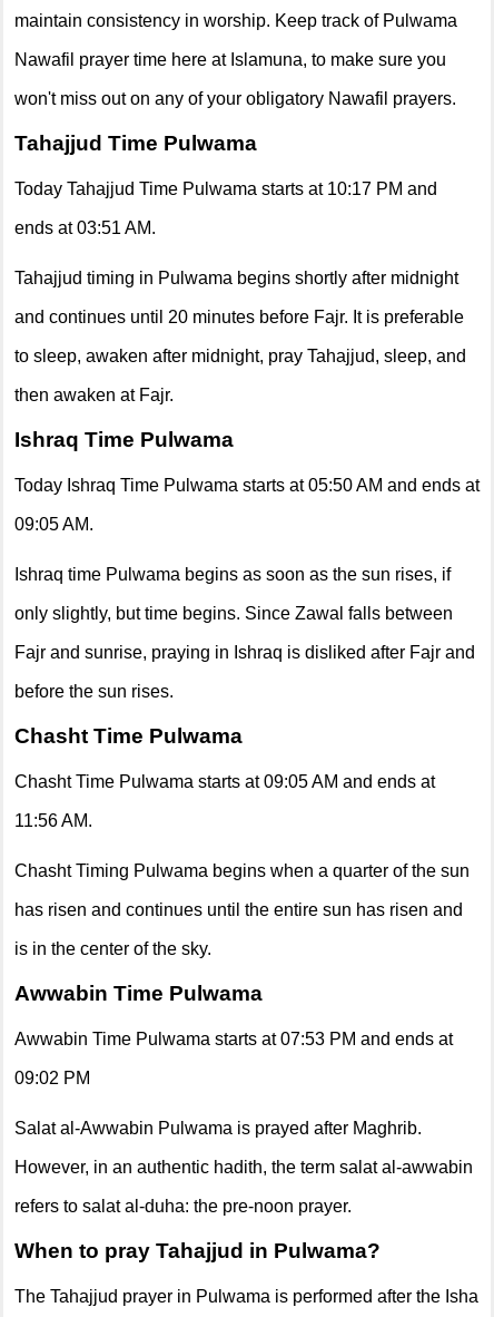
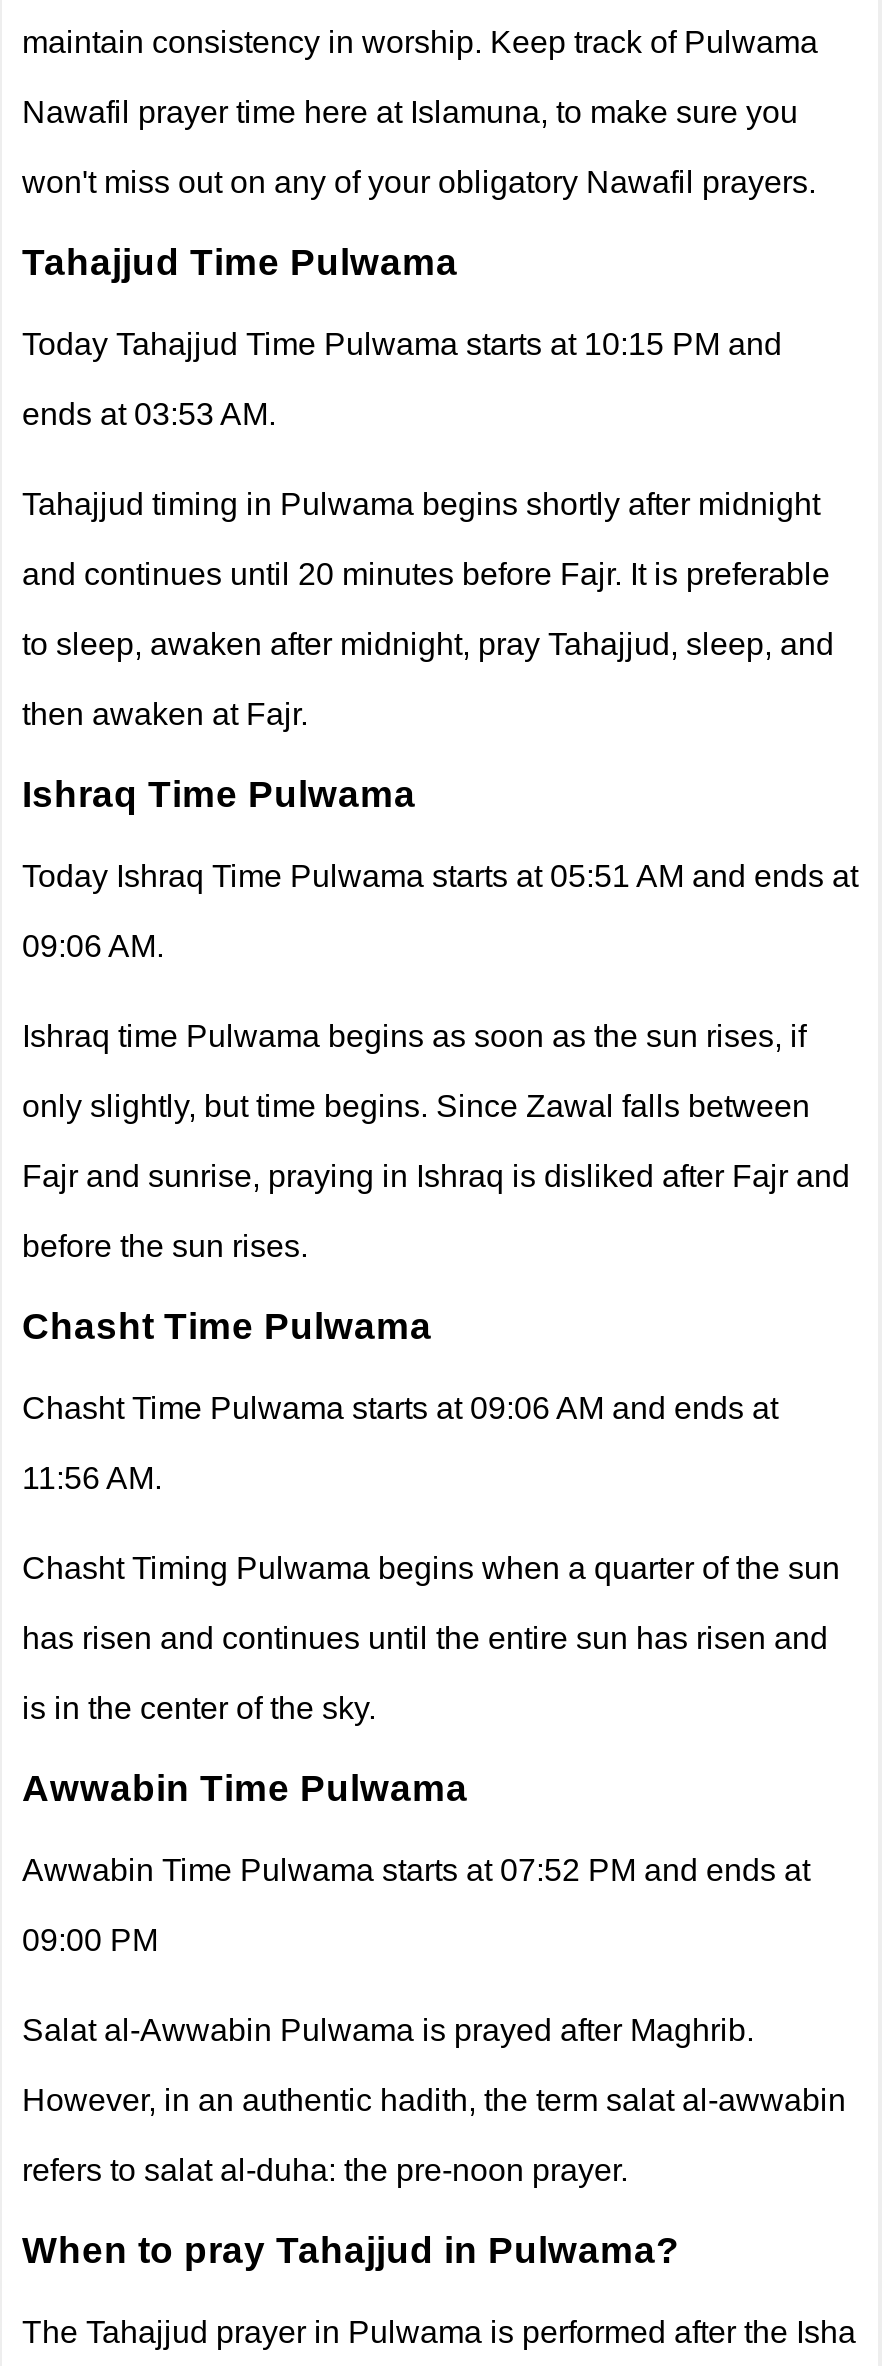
[14,179,437,198] Today Tahajjud Time Pulwama starts at 10:17 PM and -> [22,326,782,360] Today Tahajjud Time Pulwama starts at 10:15 PM and
[14,218,156,237] ends at 03:51 AM. -> [22,396,276,430] ends at 03:53 AM.
[14,475,480,494] Today Ishraq Time Pulwama starts at 05:50 AM and ends at -> [22,858,858,892] Today Ishraq Time Pulwama starts at 05:51 AM and ends at
[14,514,93,533] 09:05 AM. -> [22,928,164,962] 09:06 AM.
[14,772,435,791] Chasht Time Pulwama starts at 09:05 AM and ends at -> [22,1390,778,1424] Chasht Time Pulwama starts at 09:06 AM and ends at
[14,1029,453,1048] Awwabin Time Pulwama starts at 07:53 PM and ends at -> [22,1852,810,1886] Awwabin Time Pulwama starts at 07:52 PM and ends at
[14,1068,90,1087] 09:02 PM -> [22,1922,158,1956] 09:00 PM

